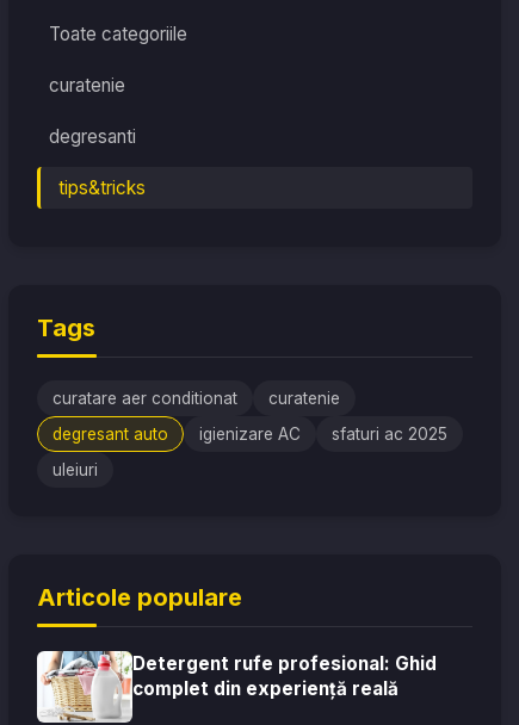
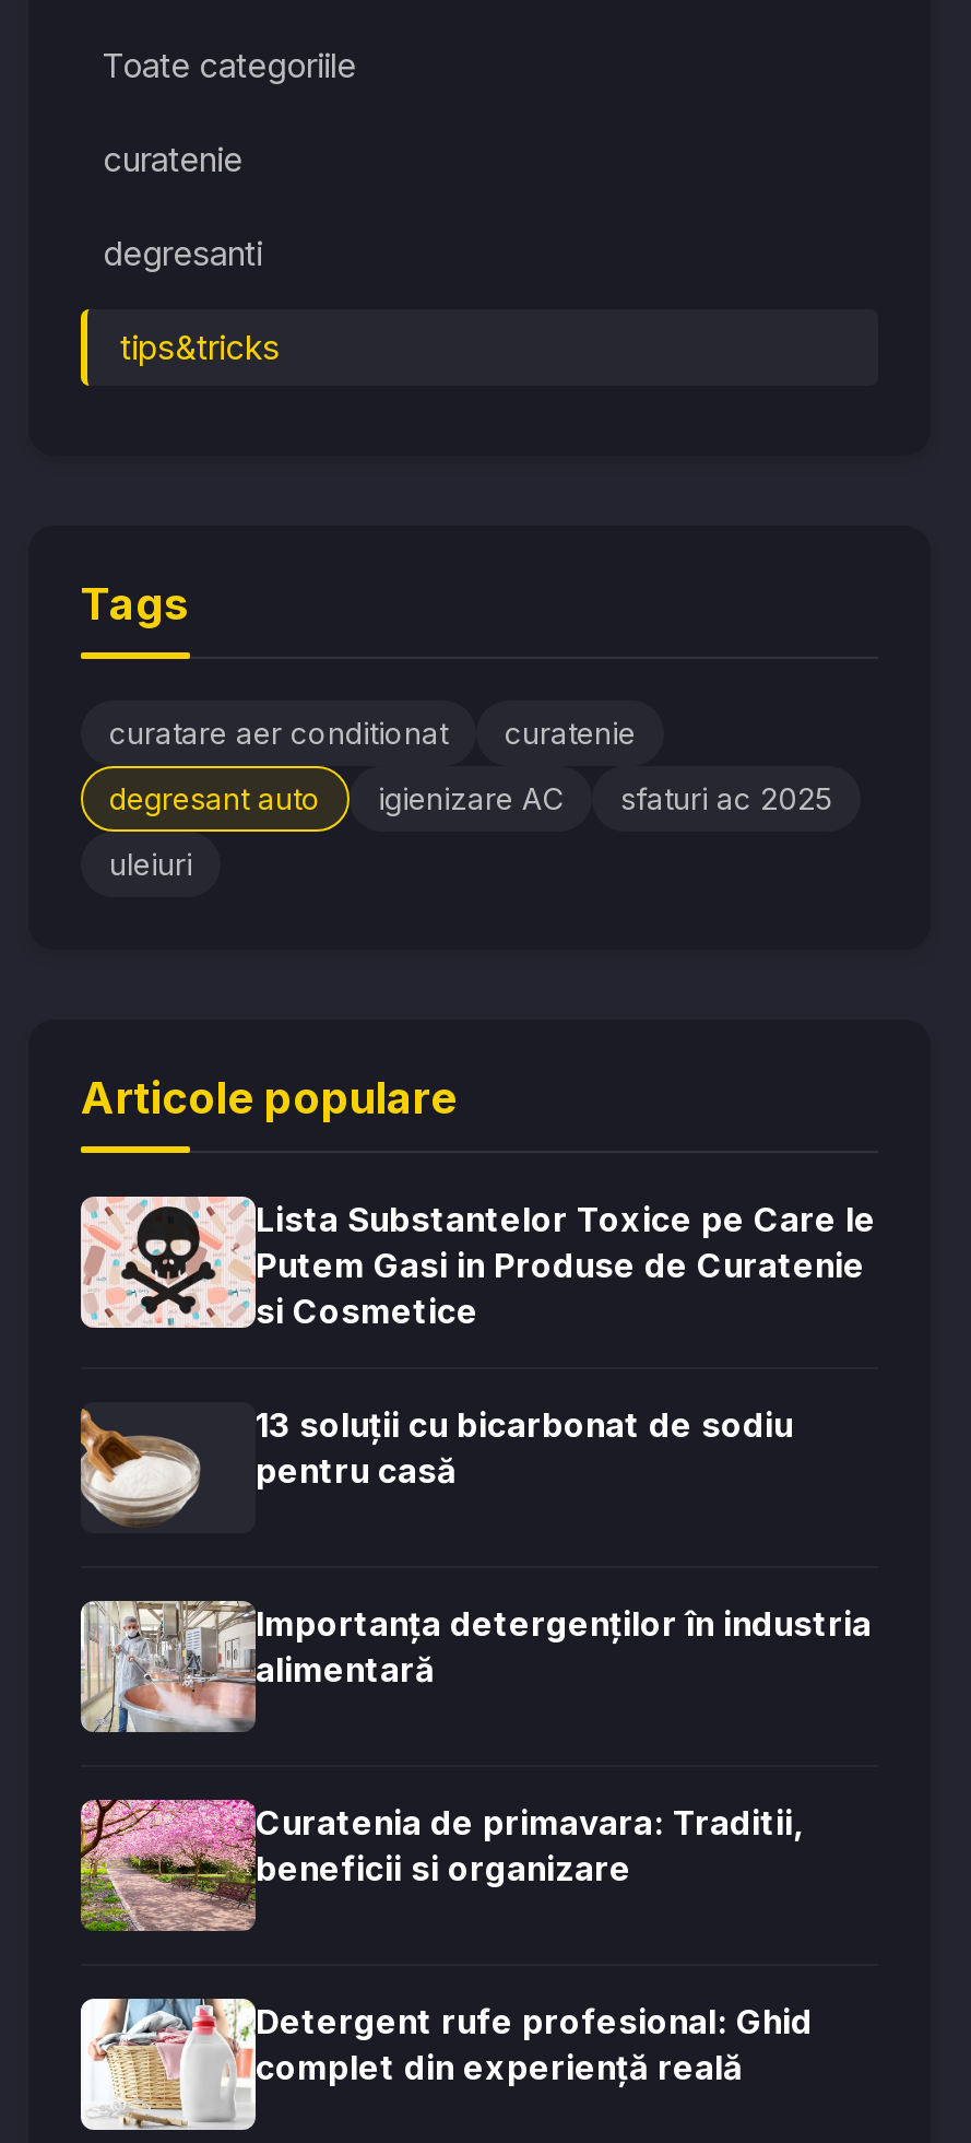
none -> [79,1599,872,1734] [image] | Importanța detergenților în industria | alimentară
none -> [79,1798,804,1933] [image] | Curatenia de primavara: Traditii, | beneficii si organizare
none -> [79,1409,203,1527] [image]
none -> [81,1194,876,1491] [image] | Lista Substantelor Toxice pe Care le | Putem Gasi in Produse de Curatenie | si Cosmetice | 13 soluții cu bicarbonat de sodiu | pentru casă

